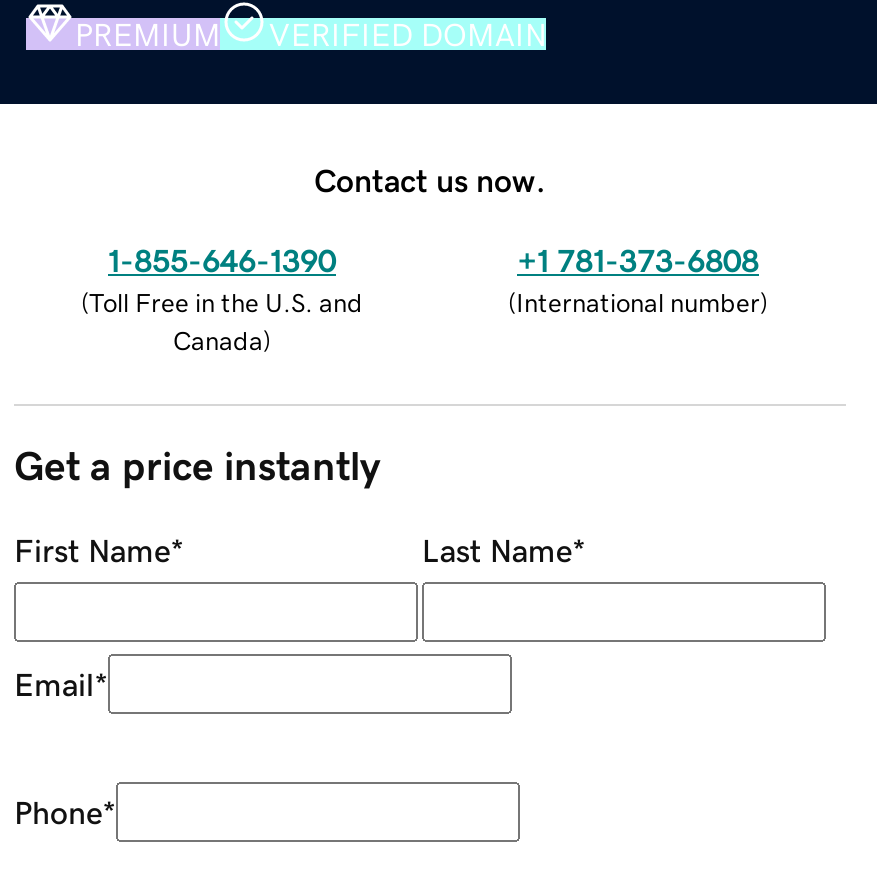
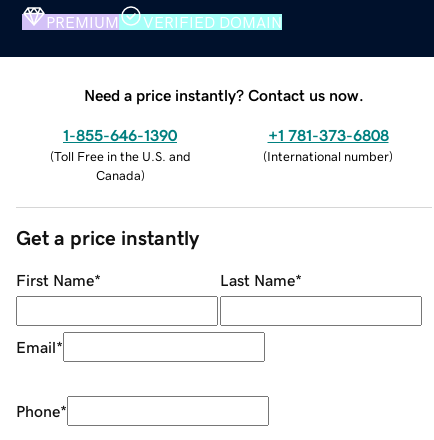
[314,163,546,195] Contact us now. -> [84,87,364,103] Need a price instantly? Contact us now.

